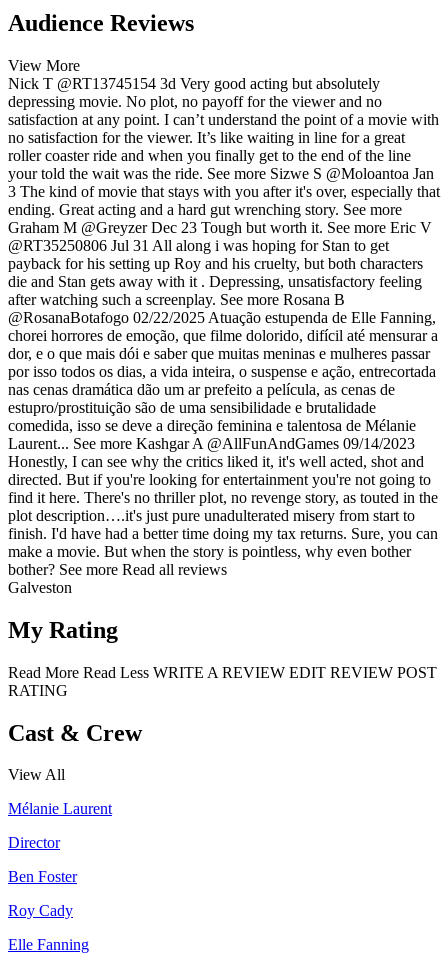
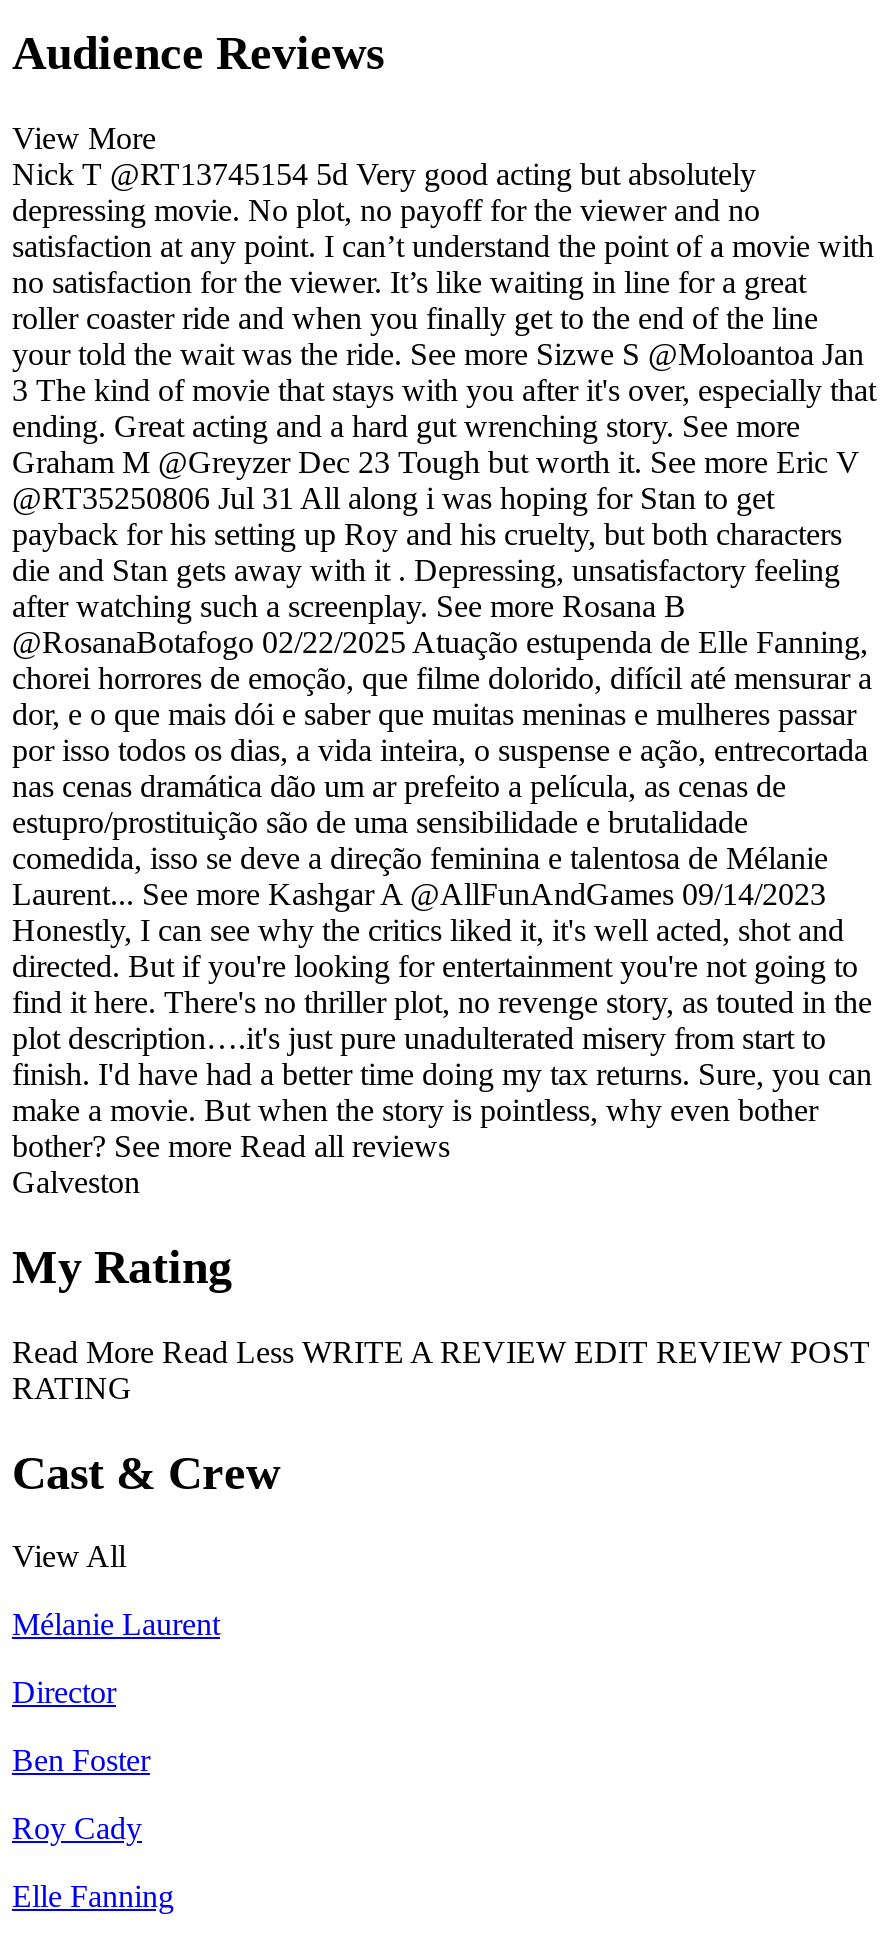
[8,75,380,92] Nick T @RT13745154 3d Very good acting but absolutely -> [12,157,756,191] Nick T @RT13745154 5d Very good acting but absolutely

